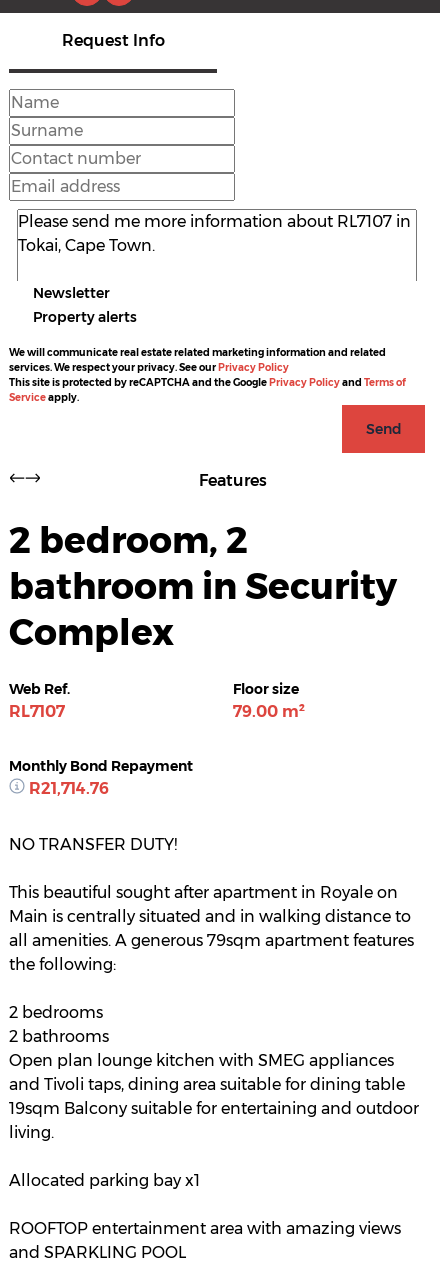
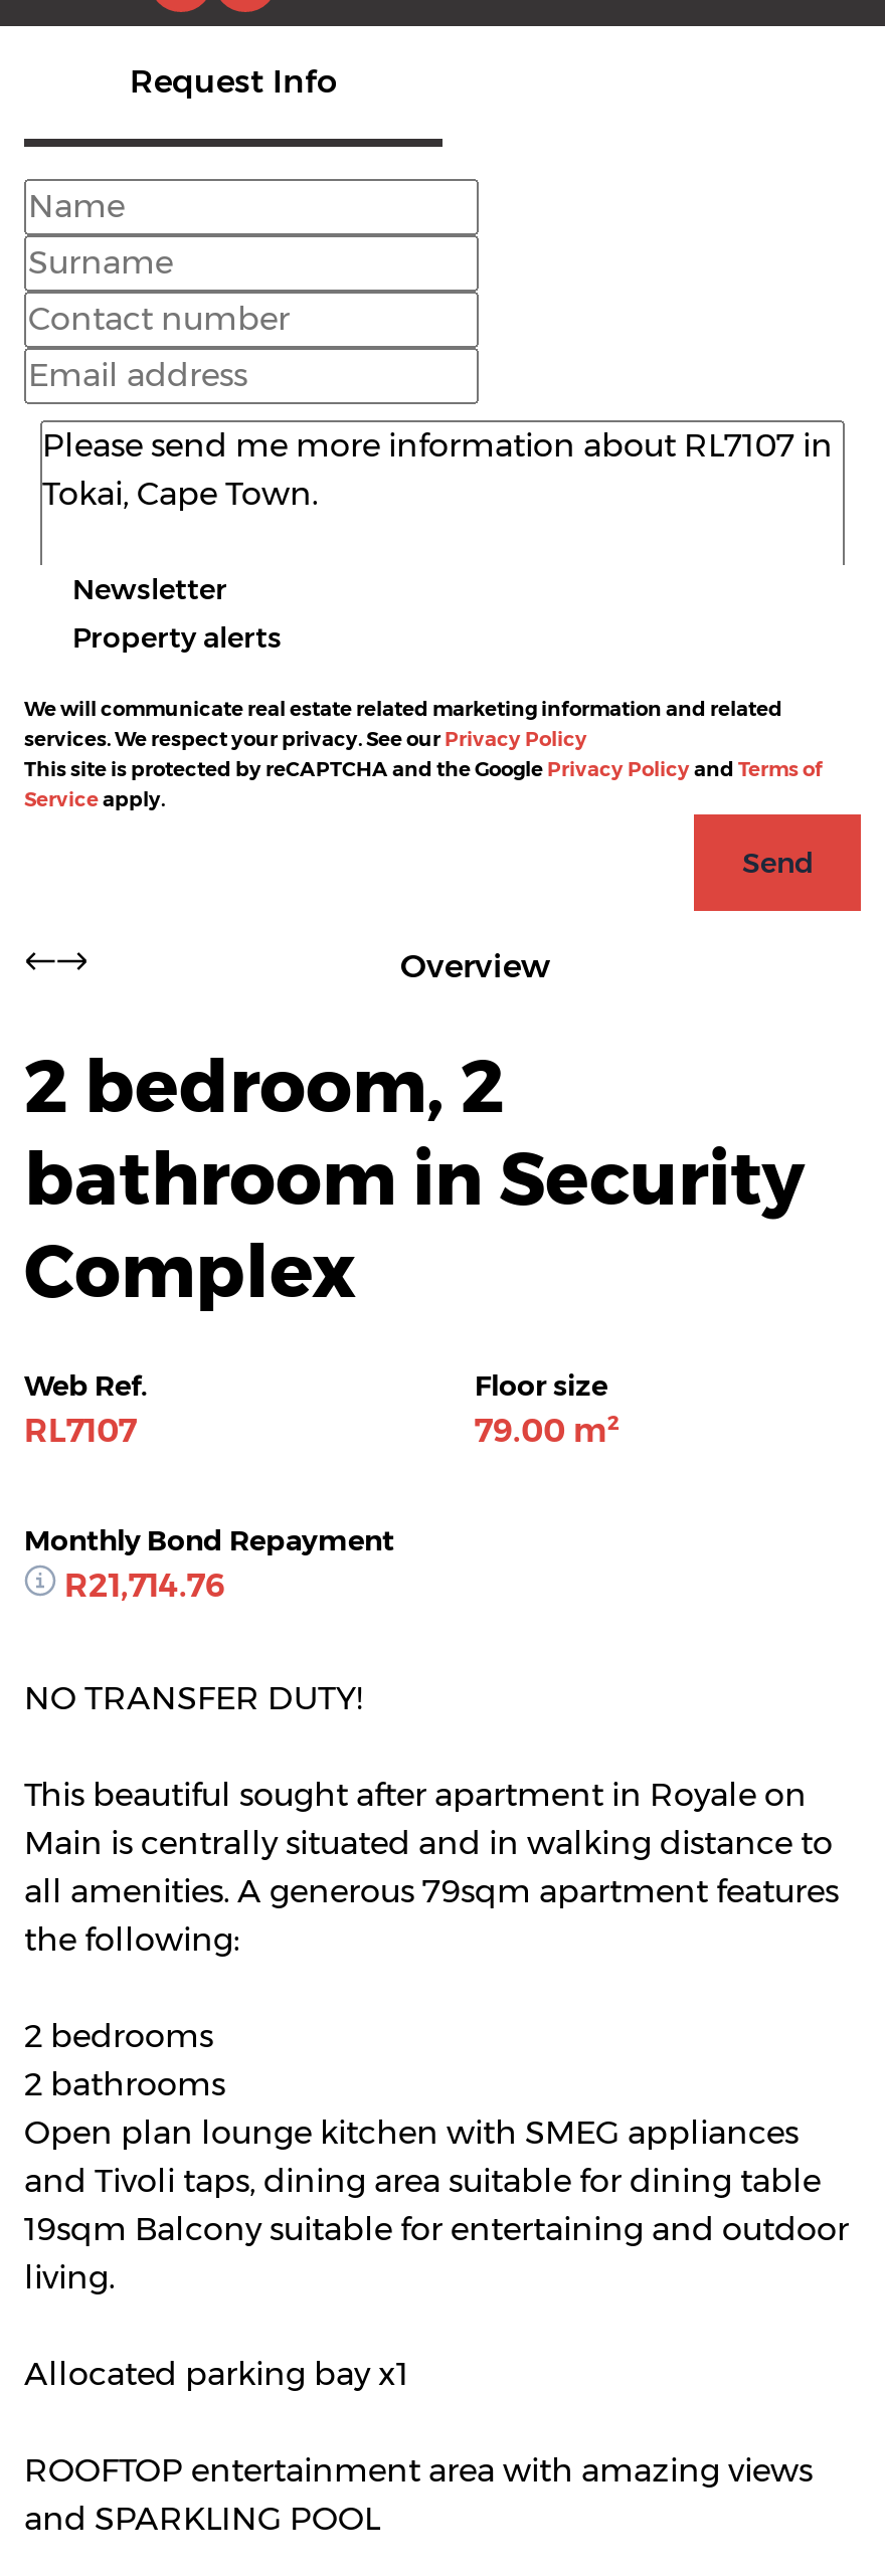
[199,471,267,490] Features -> [400,947,549,985] Overview

